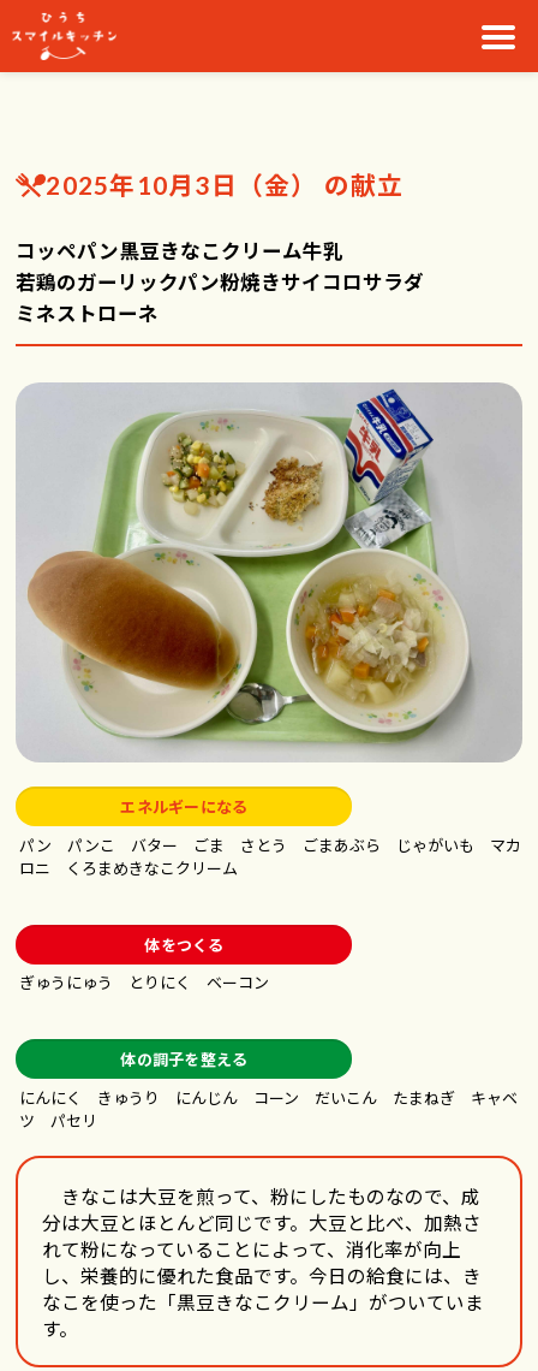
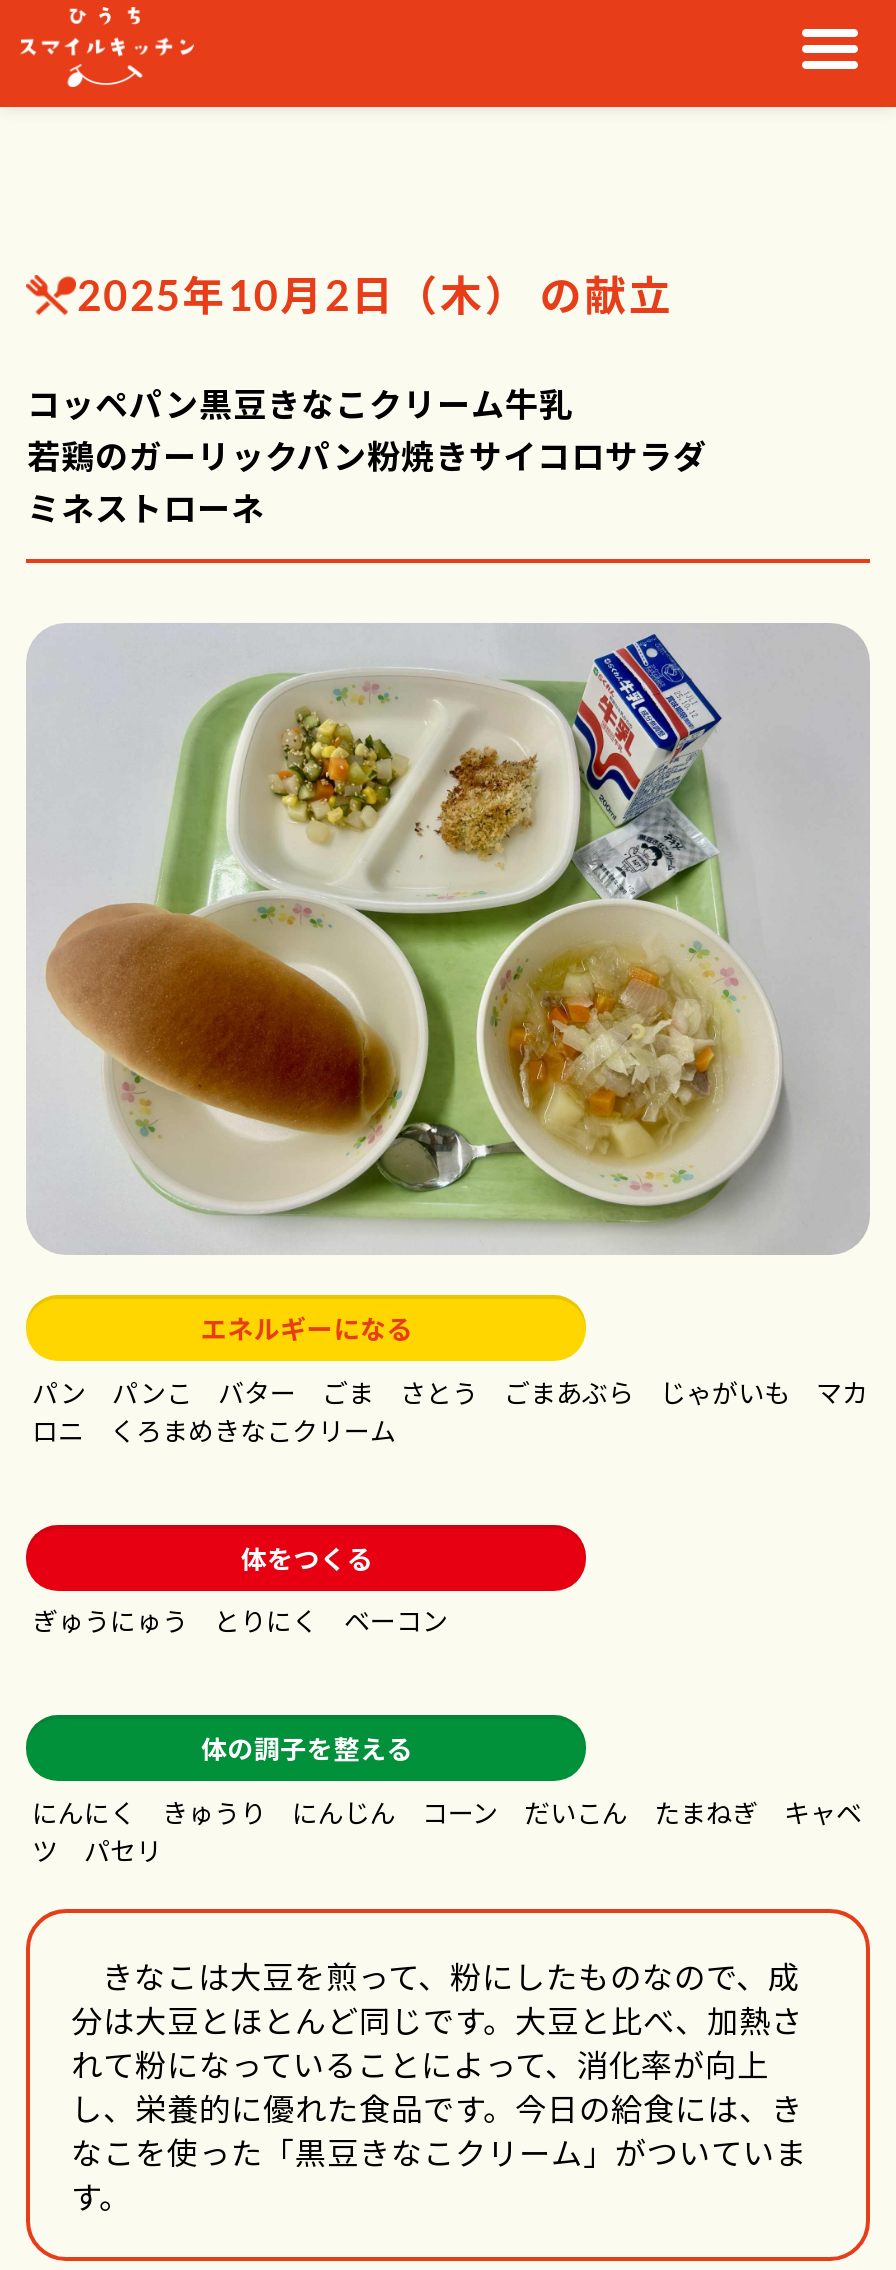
[46,170,404,200] 2025年10月3日（金）の献立 -> [77,269,673,319] 2025年10月2日（木）の献立

